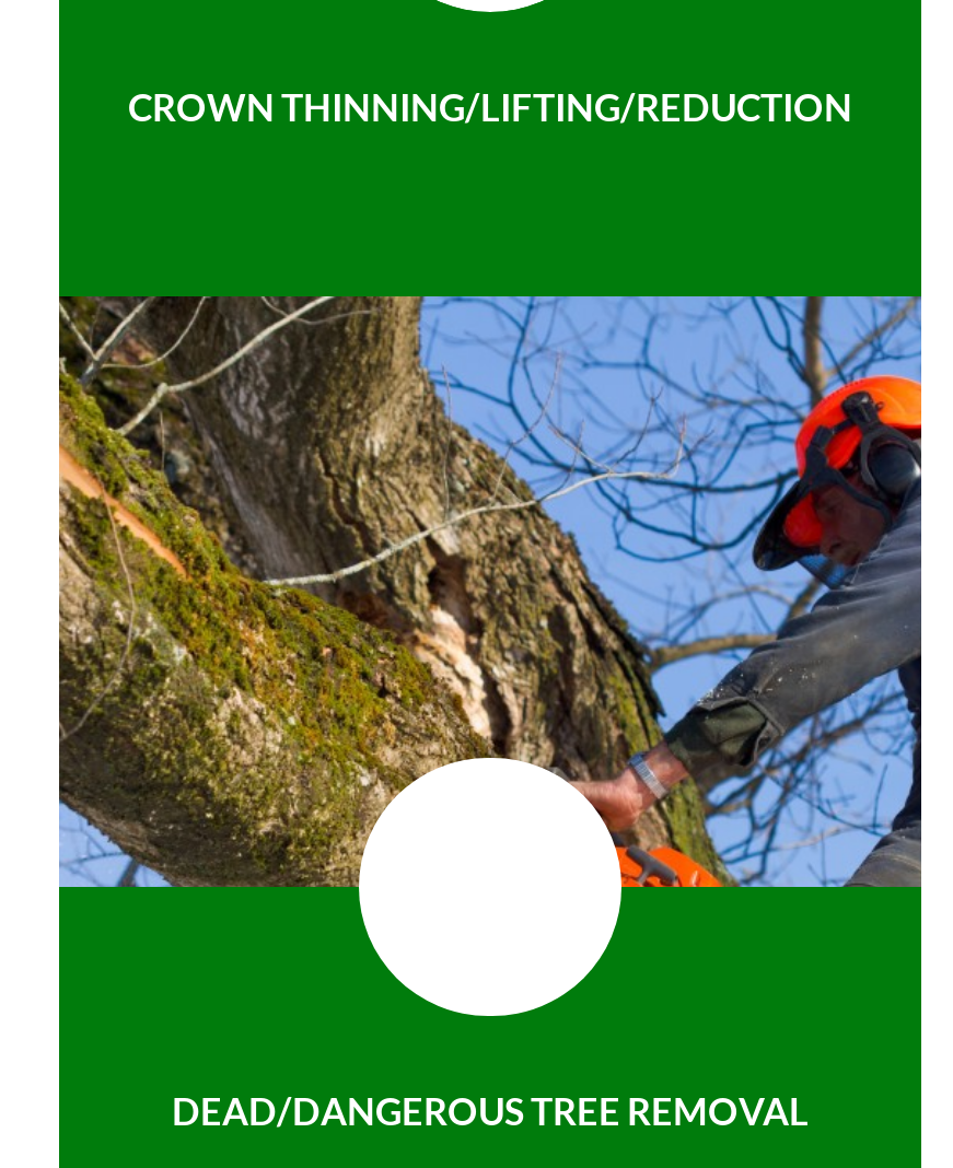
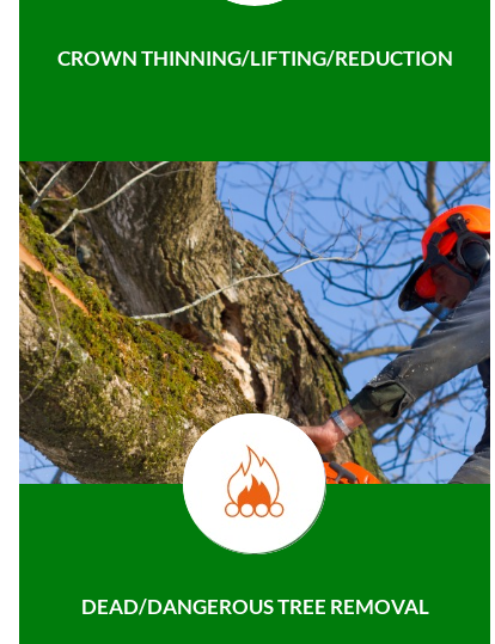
none -> [224,444,310,551] [image]

